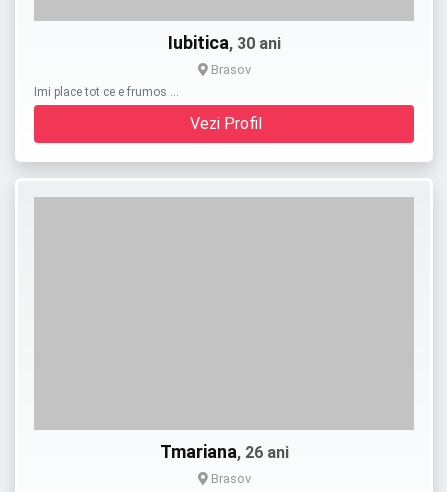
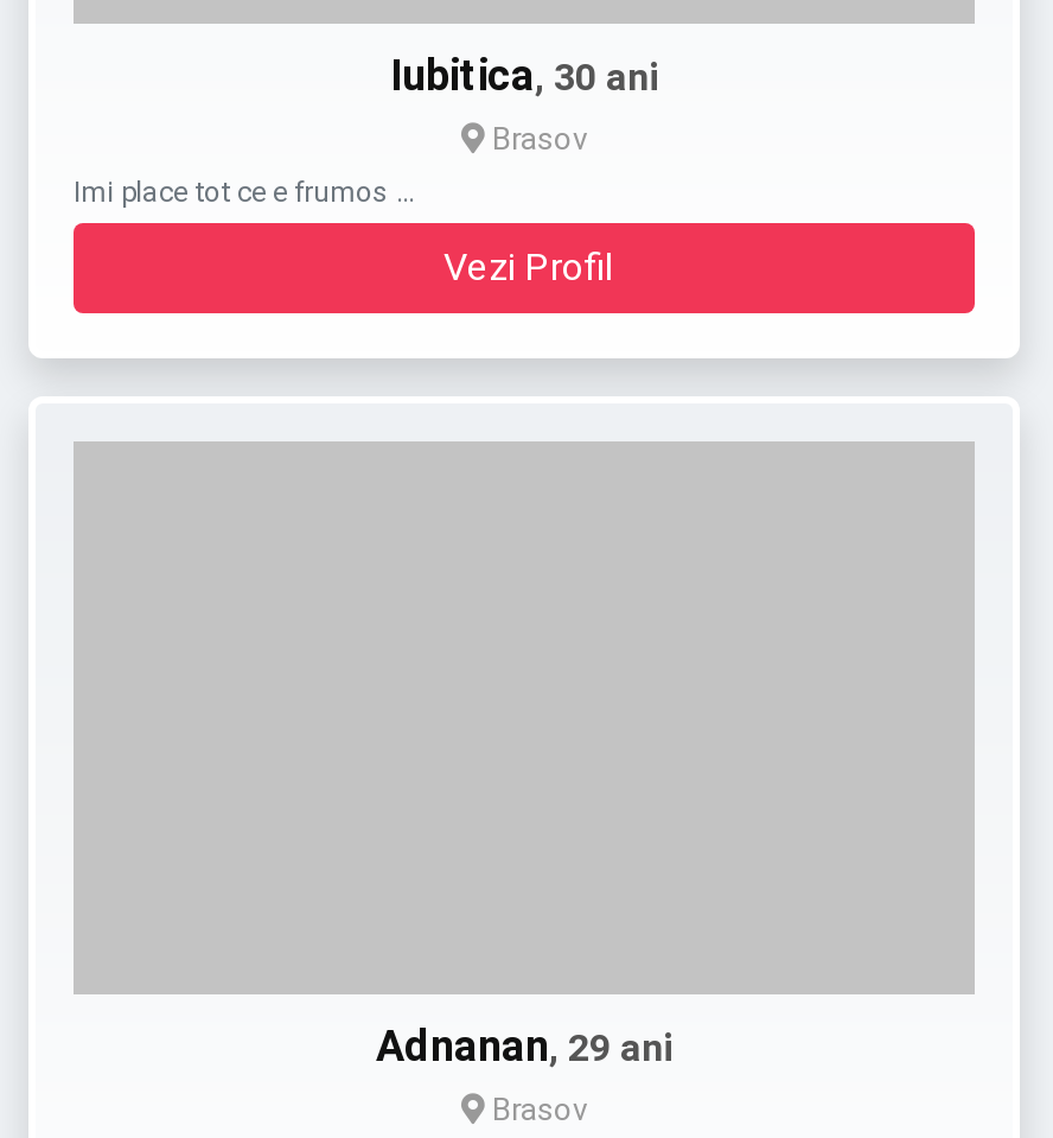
[159,441,288,462] Tmariana, 26 ani -> [376,1021,672,1070] Adnanan, 29 ani

